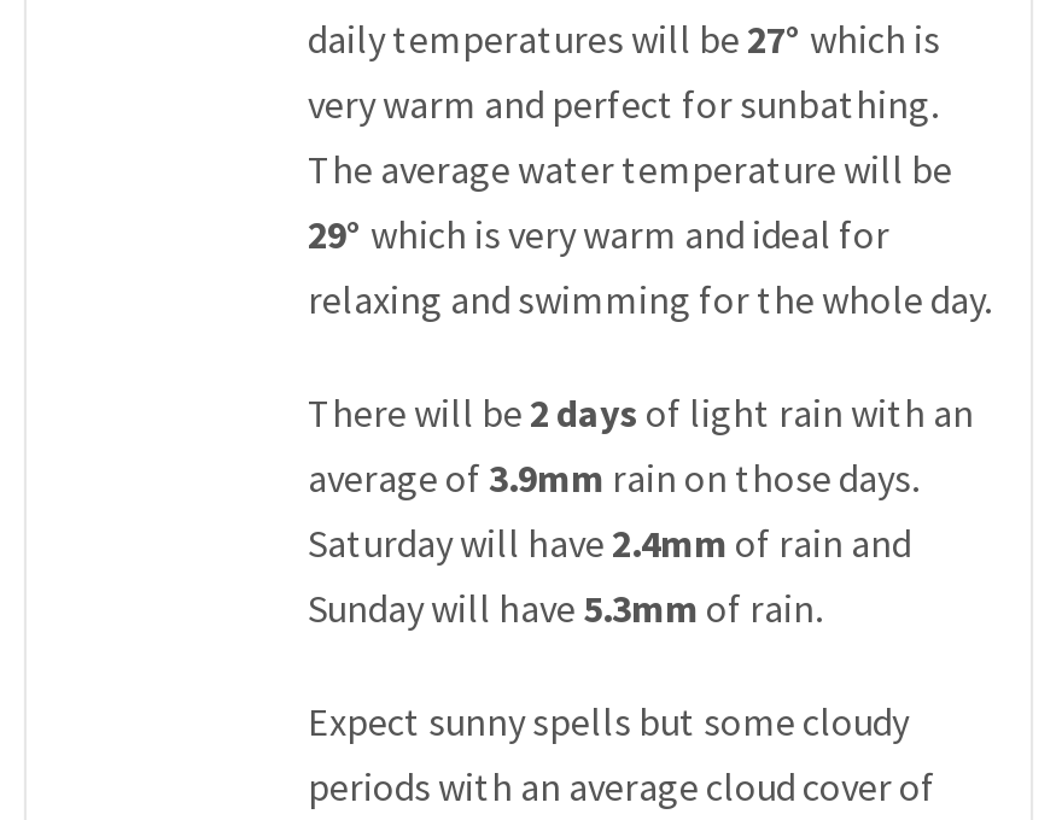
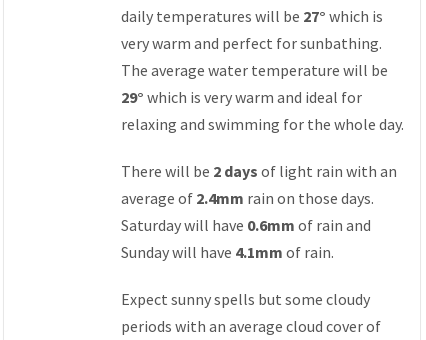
[308,453,918,502] average of 3.9mm rain on those days. -> [120,188,373,208] average of 2.4mm rain on those days.
[308,519,911,567] Saturday will have 2.4mm of rain and -> [120,215,370,235] Saturday will have 0.6mm of rain and
[308,584,822,632] Sunday will have 5.3mm of rain. -> [120,242,333,262] Sunday will have 4.1mm of rain.

